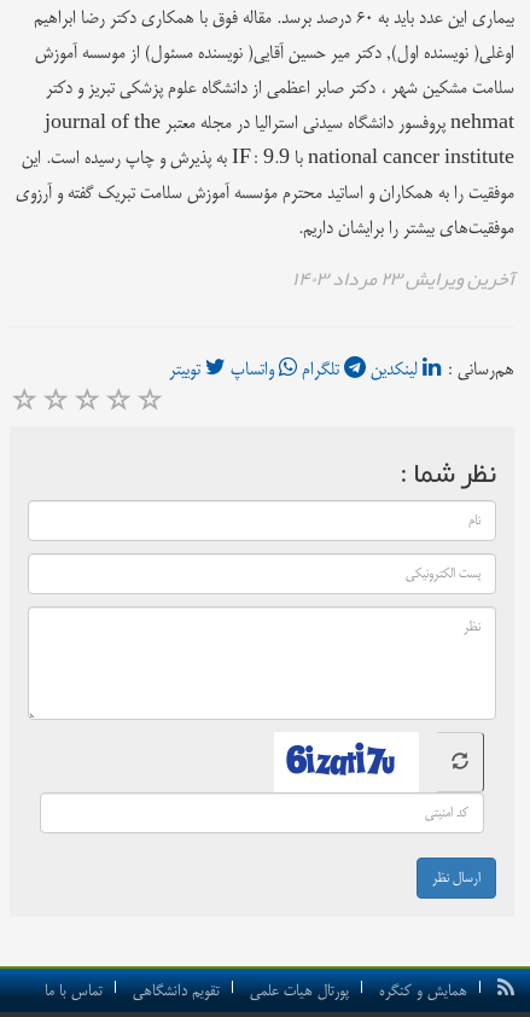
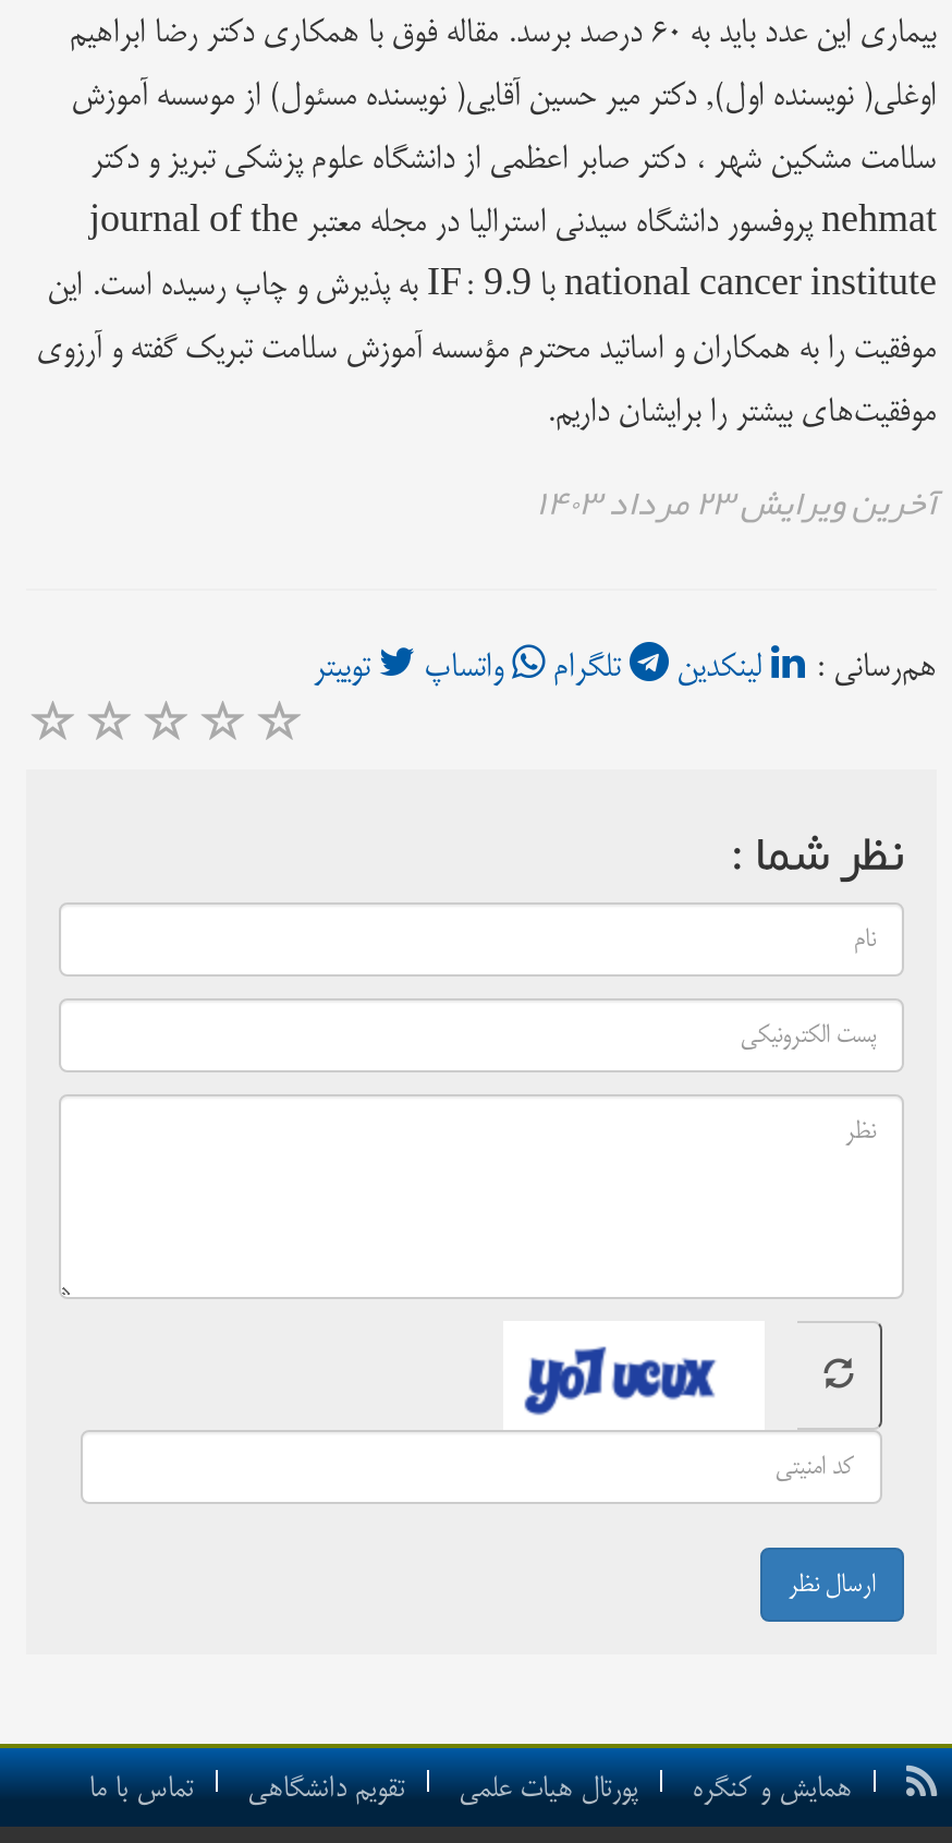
[285,742,396,784] [image] -> [523,1341,721,1417] [image]

